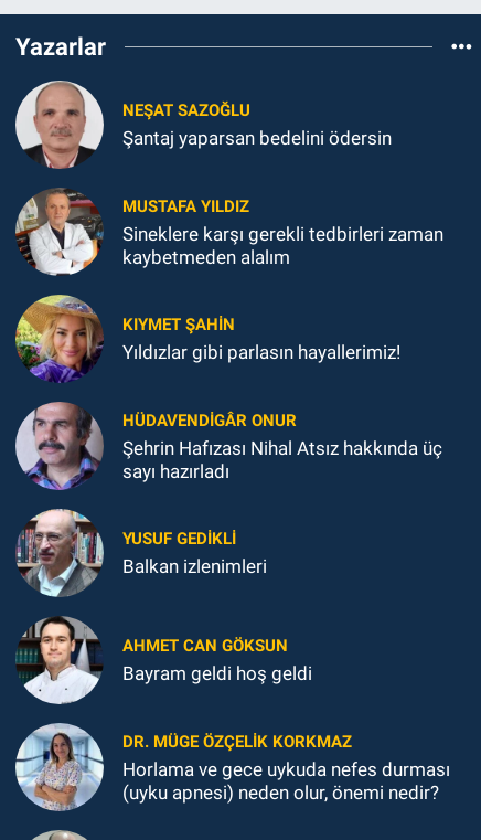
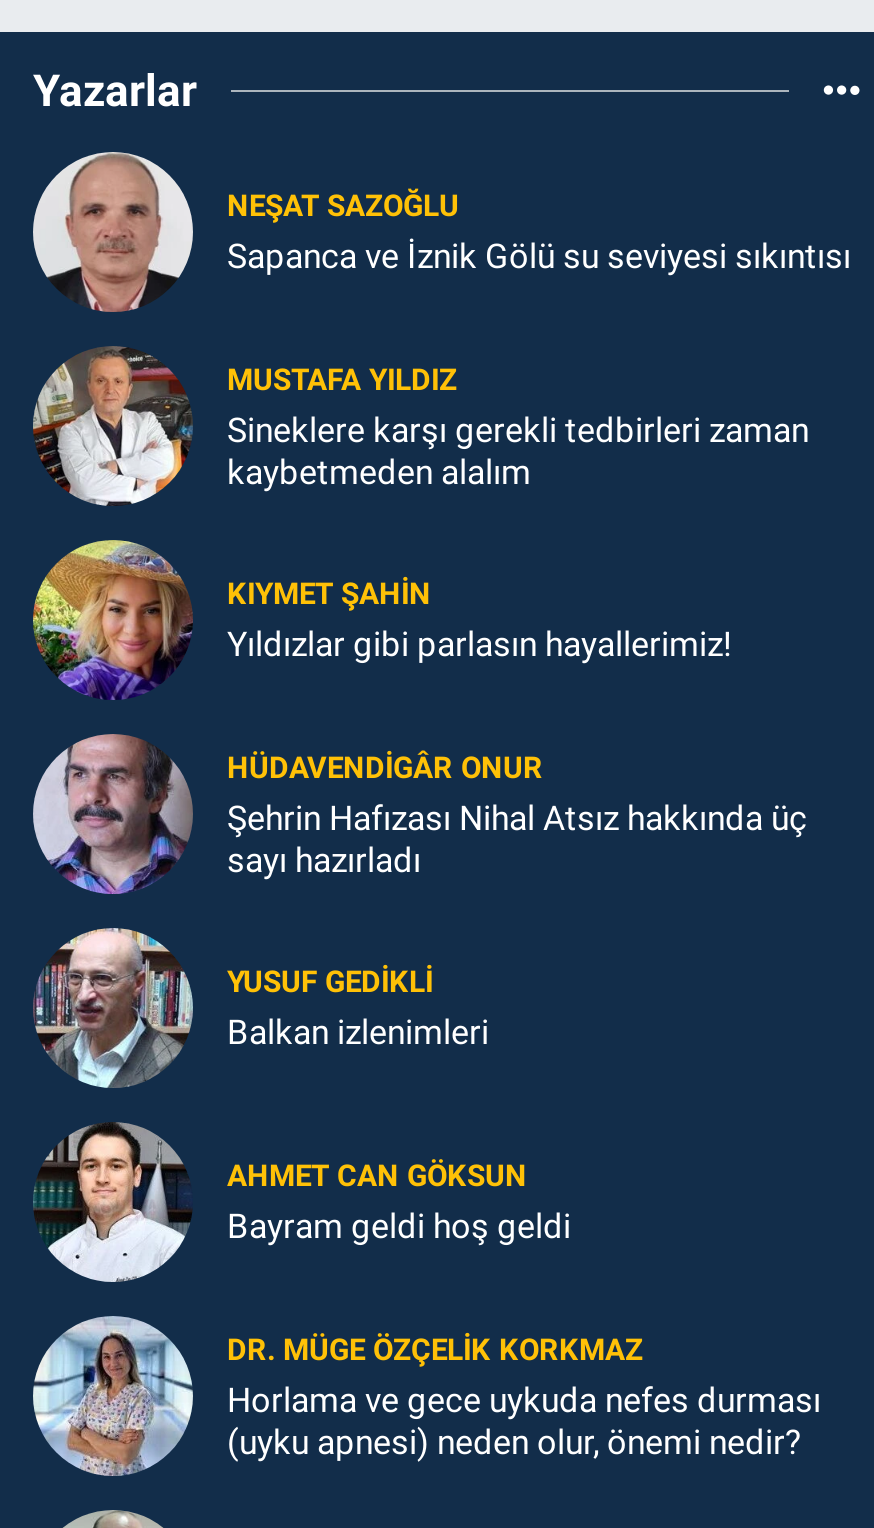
[122,127,392,149] Şantaj yaparsan bedelini ödersin -> [227,237,851,277] Sapanca ve İznik Gölü su seviyesi sıkıntısı

